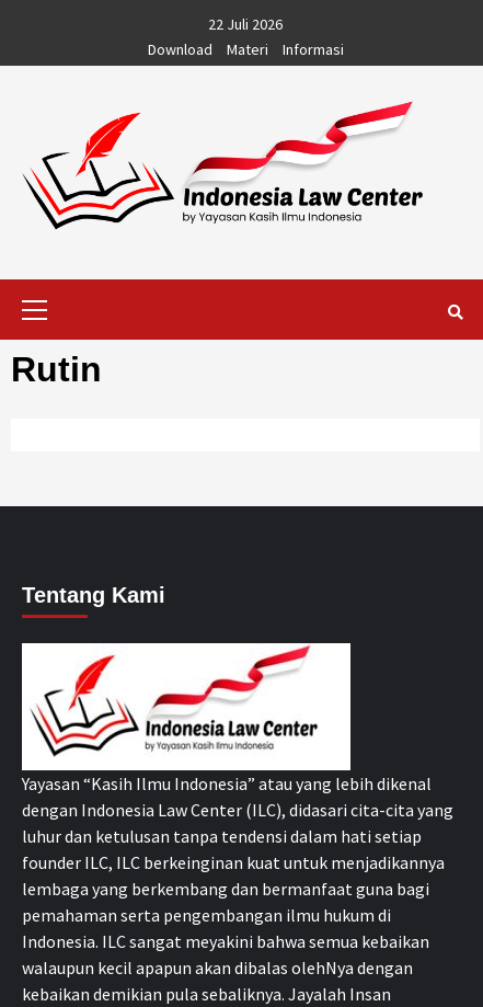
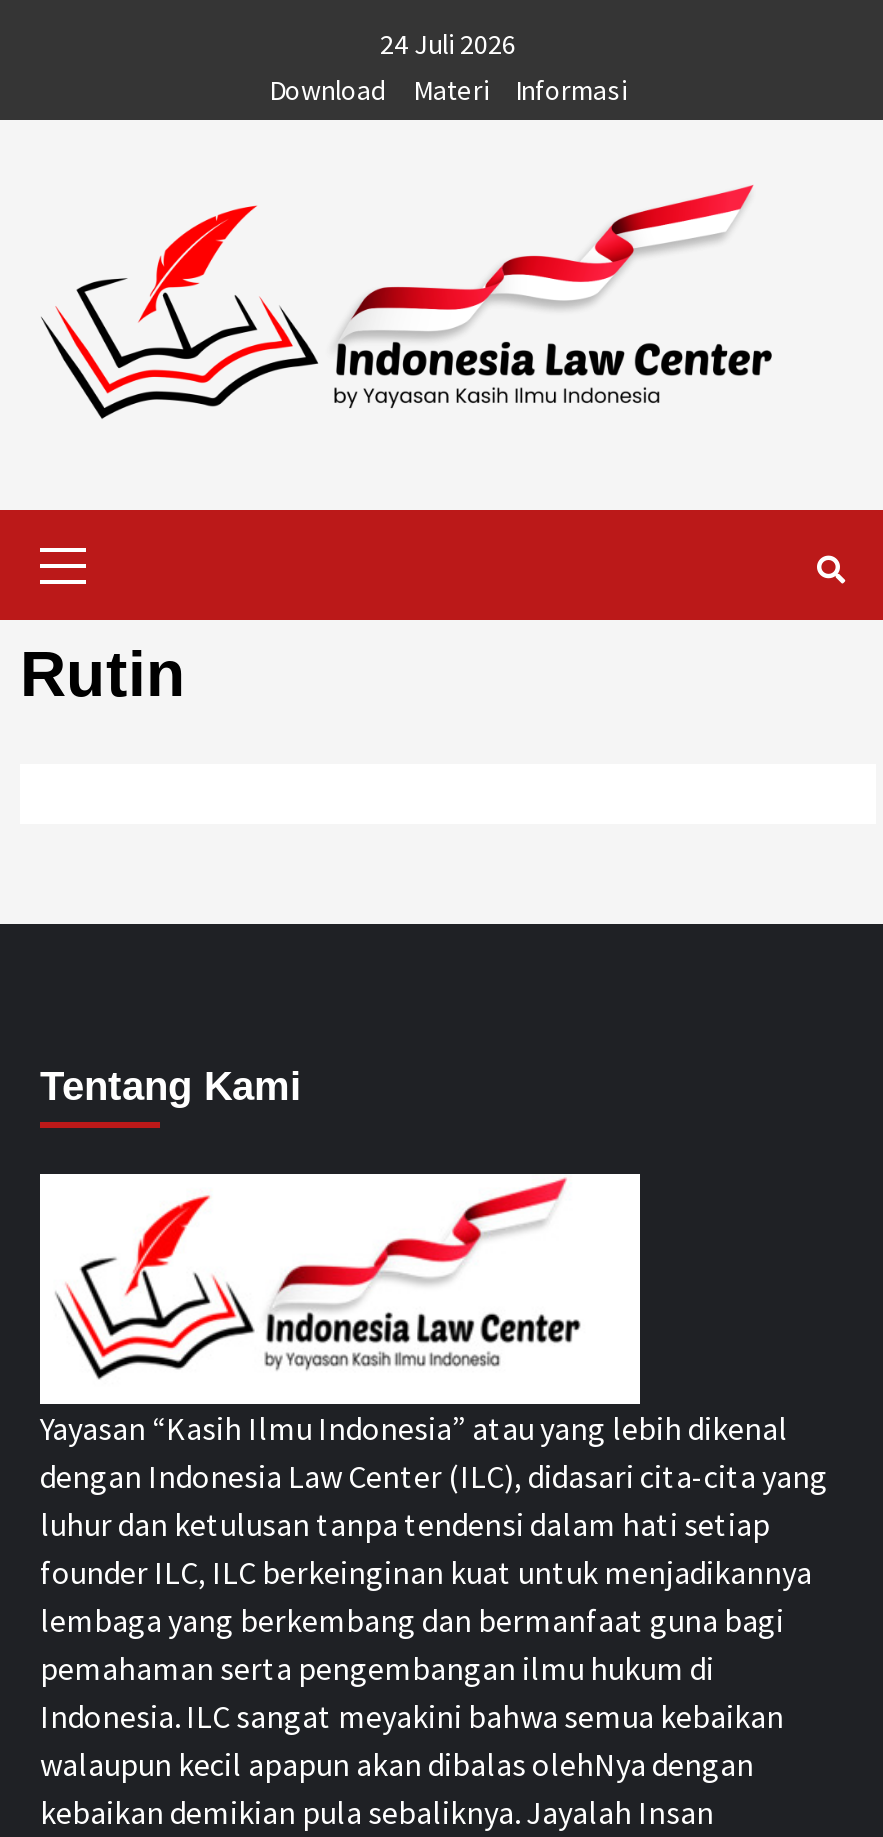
[208,14,283,34] 22 Juli 2026 -> [380,26,516,62] 24 Juli 2026

